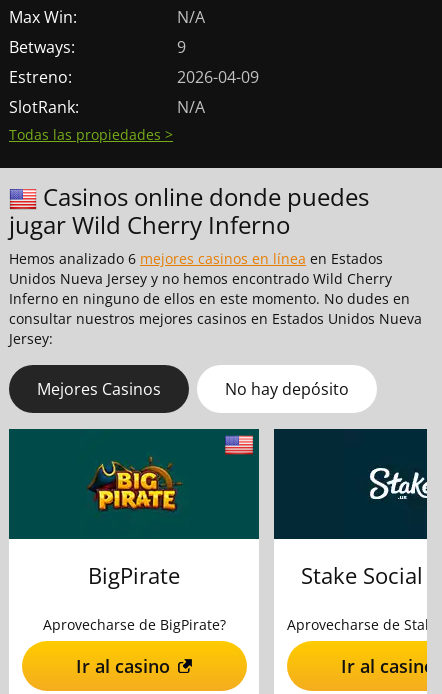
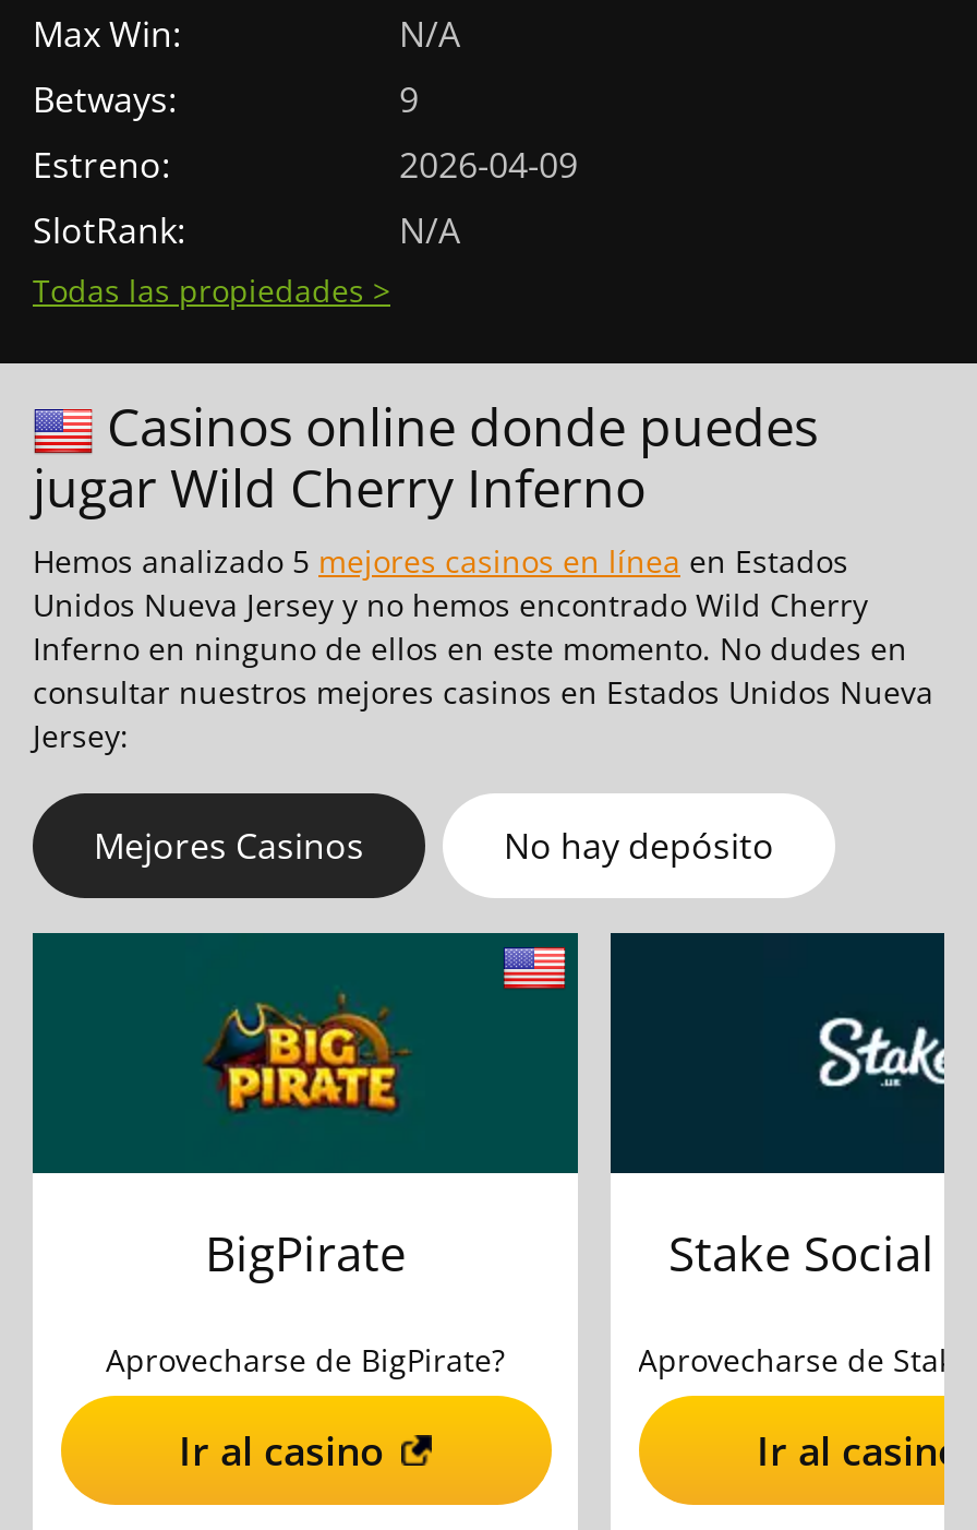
[9,249,383,268] Hemos analizado 6 mejores casinos en línea en Estados -> [33,540,848,581] Hemos analizado 5 mejores casinos en línea en Estados

